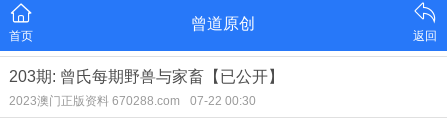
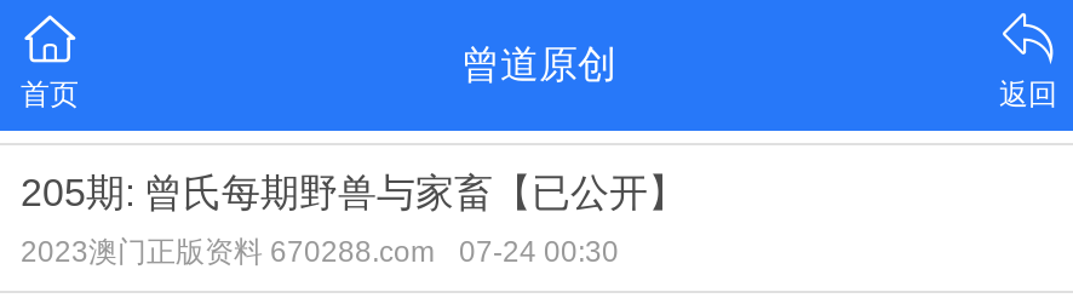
[9,68,284,85] 203期: 曾氏每期野兽与家畜【已公开】 -> [21,172,687,213] 205期: 曾氏每期野兽与家畜【已公开】
[9,94,256,108] 2023澳门正版资料 670288.com 07-22 00:30 -> [21,235,619,269] 2023澳门正版资料 670288.com 07-24 00:30

